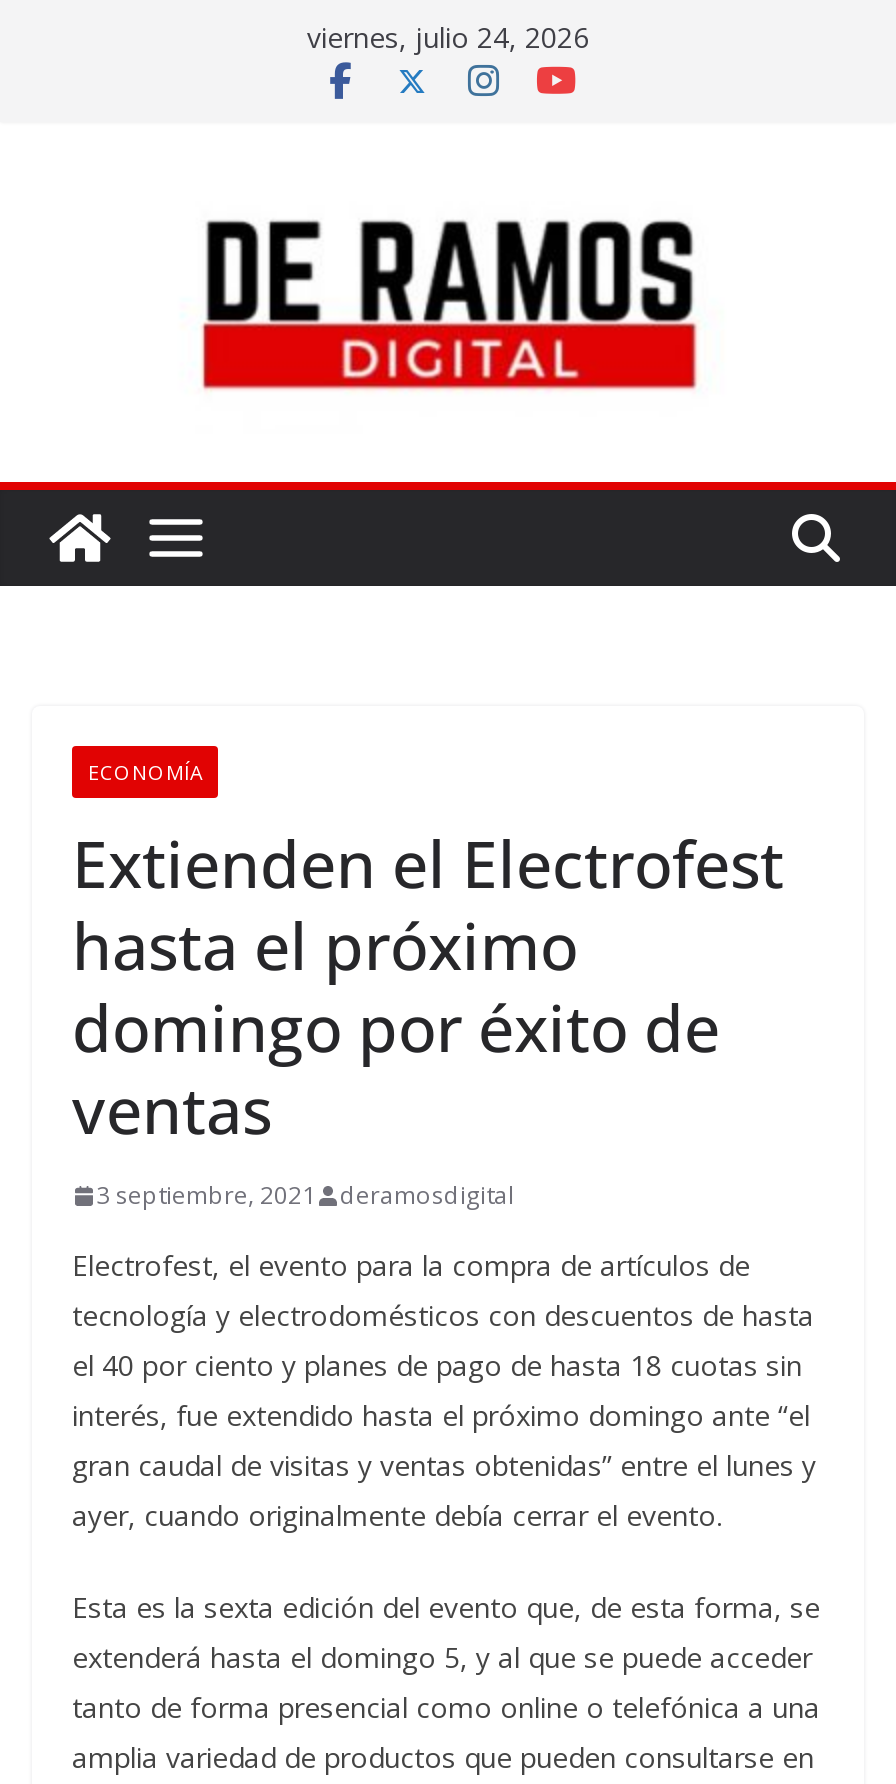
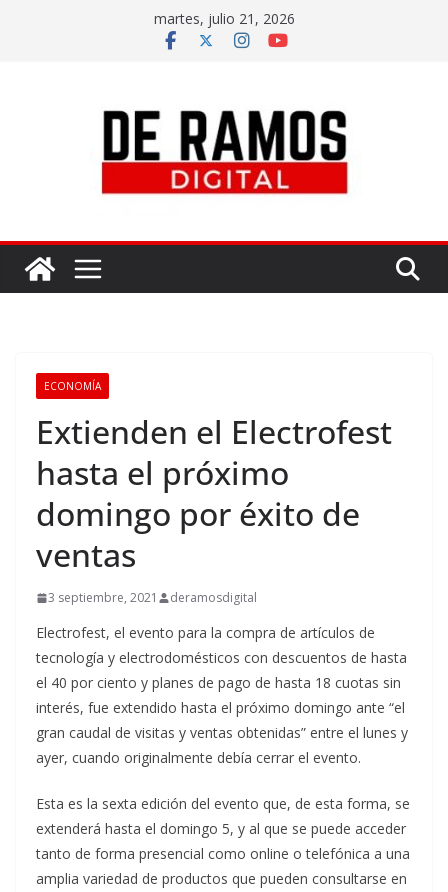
[307,18,589,56] viernes, julio 24, 2026 -> [153,9,294,28] martes, julio 21, 2026

